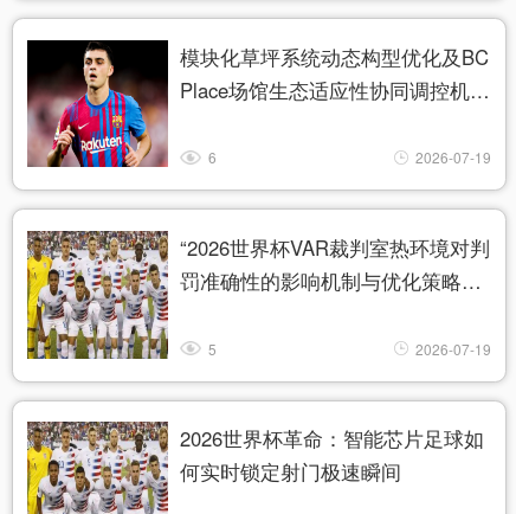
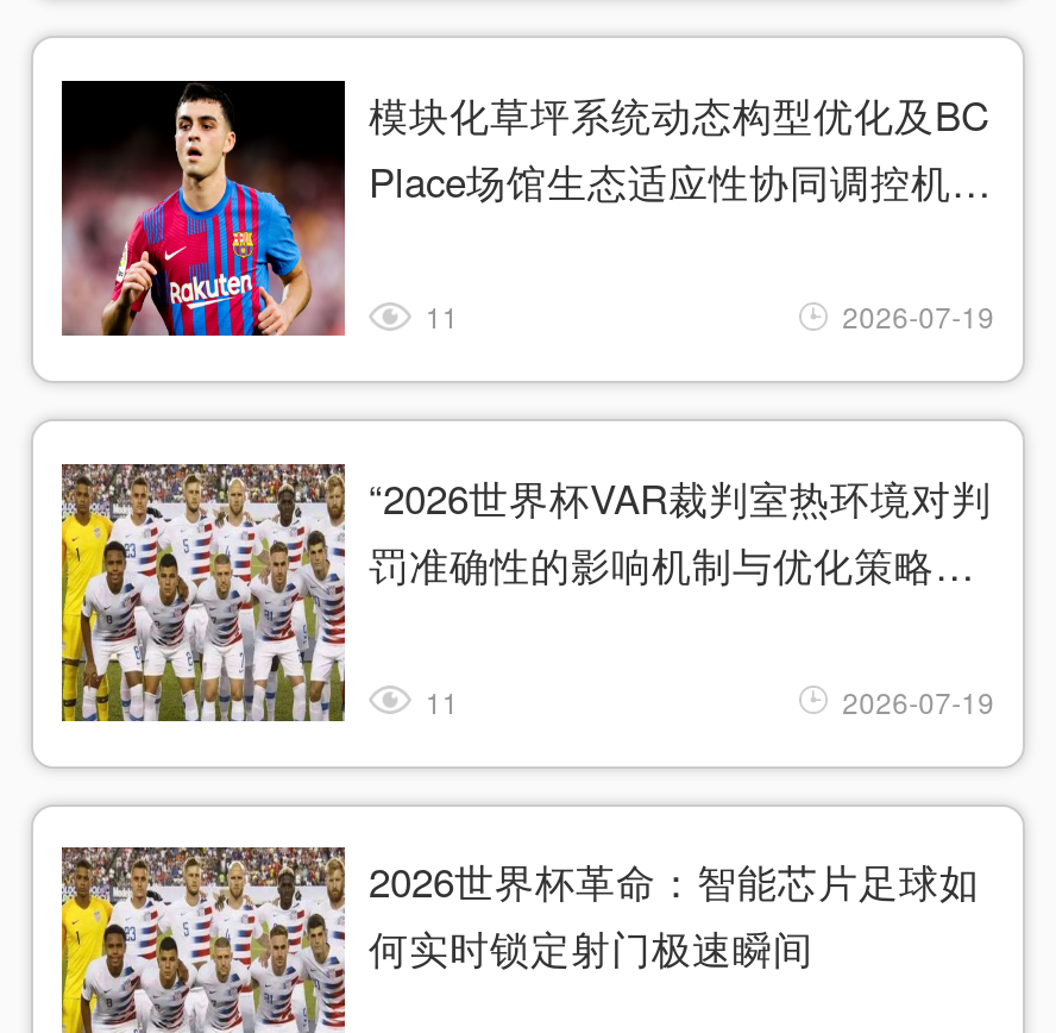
[208,147,216,167] 6 -> [425,296,459,337] 11
[208,338,216,358] 5 -> [425,680,459,720] 11

